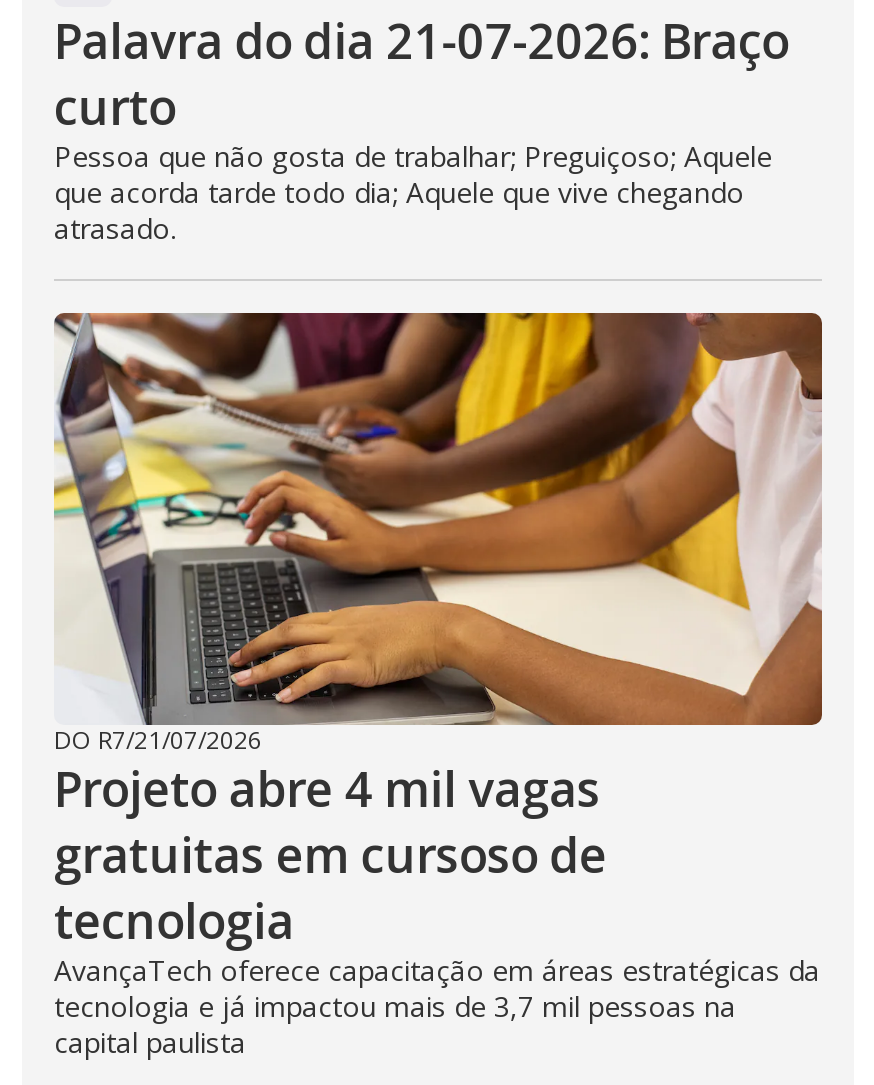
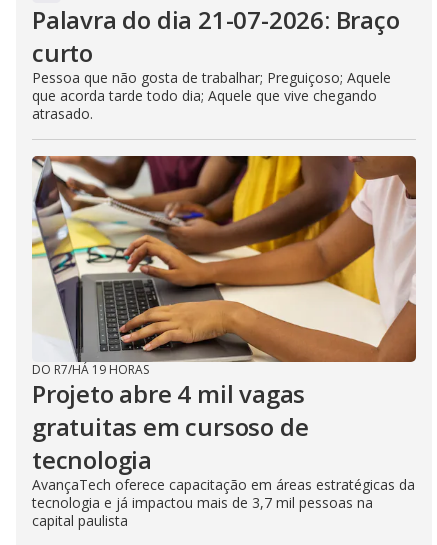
[54,722,262,756] DO R7/21/07/2026 -> [32,361,149,378] DO R7/HÁ 19 HORAS

